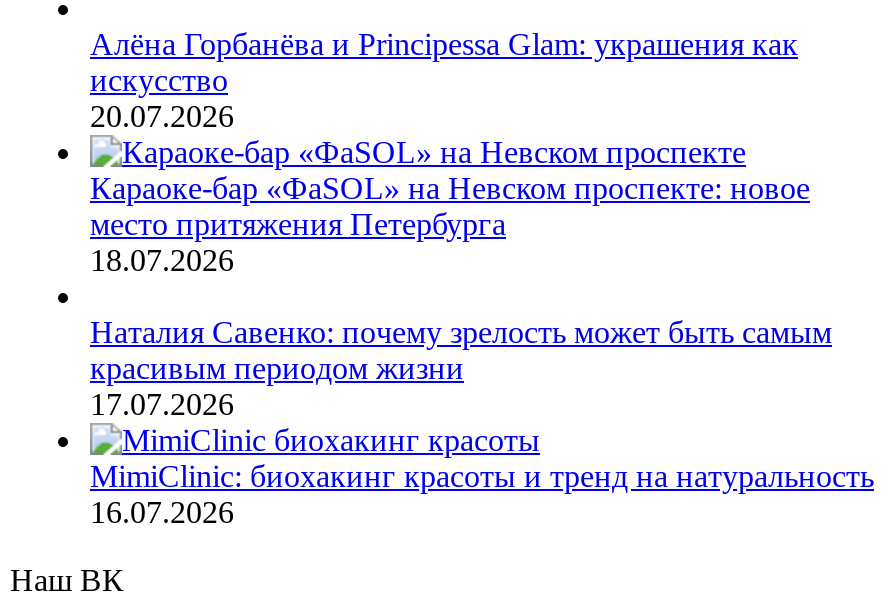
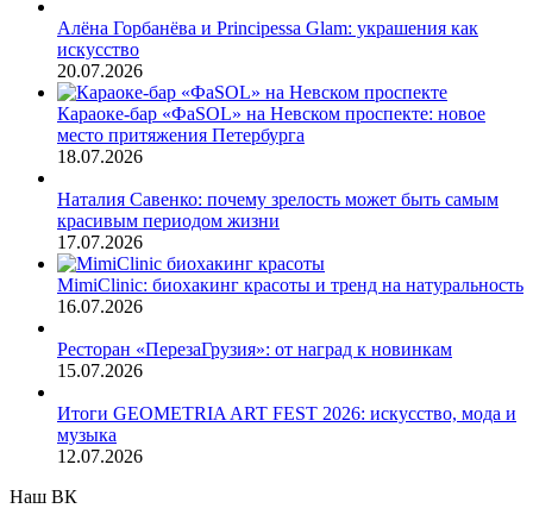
none -> [57,339,516,466] Ресторан «ПерезаГрузия»: от наград к новинкам | 15.07.2026 | Итоги GEOMETRIA ART FEST 2026: искусство, мода и | музыка | 12.07.2026

